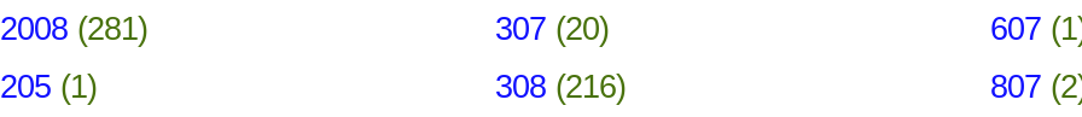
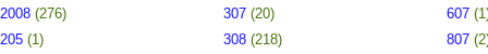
[0,11,147,47] 2008 (281) -> [0,5,66,22] 2008 (276)
[495,69,626,105] 308 (216) -> [223,31,282,48] 308 (218)

